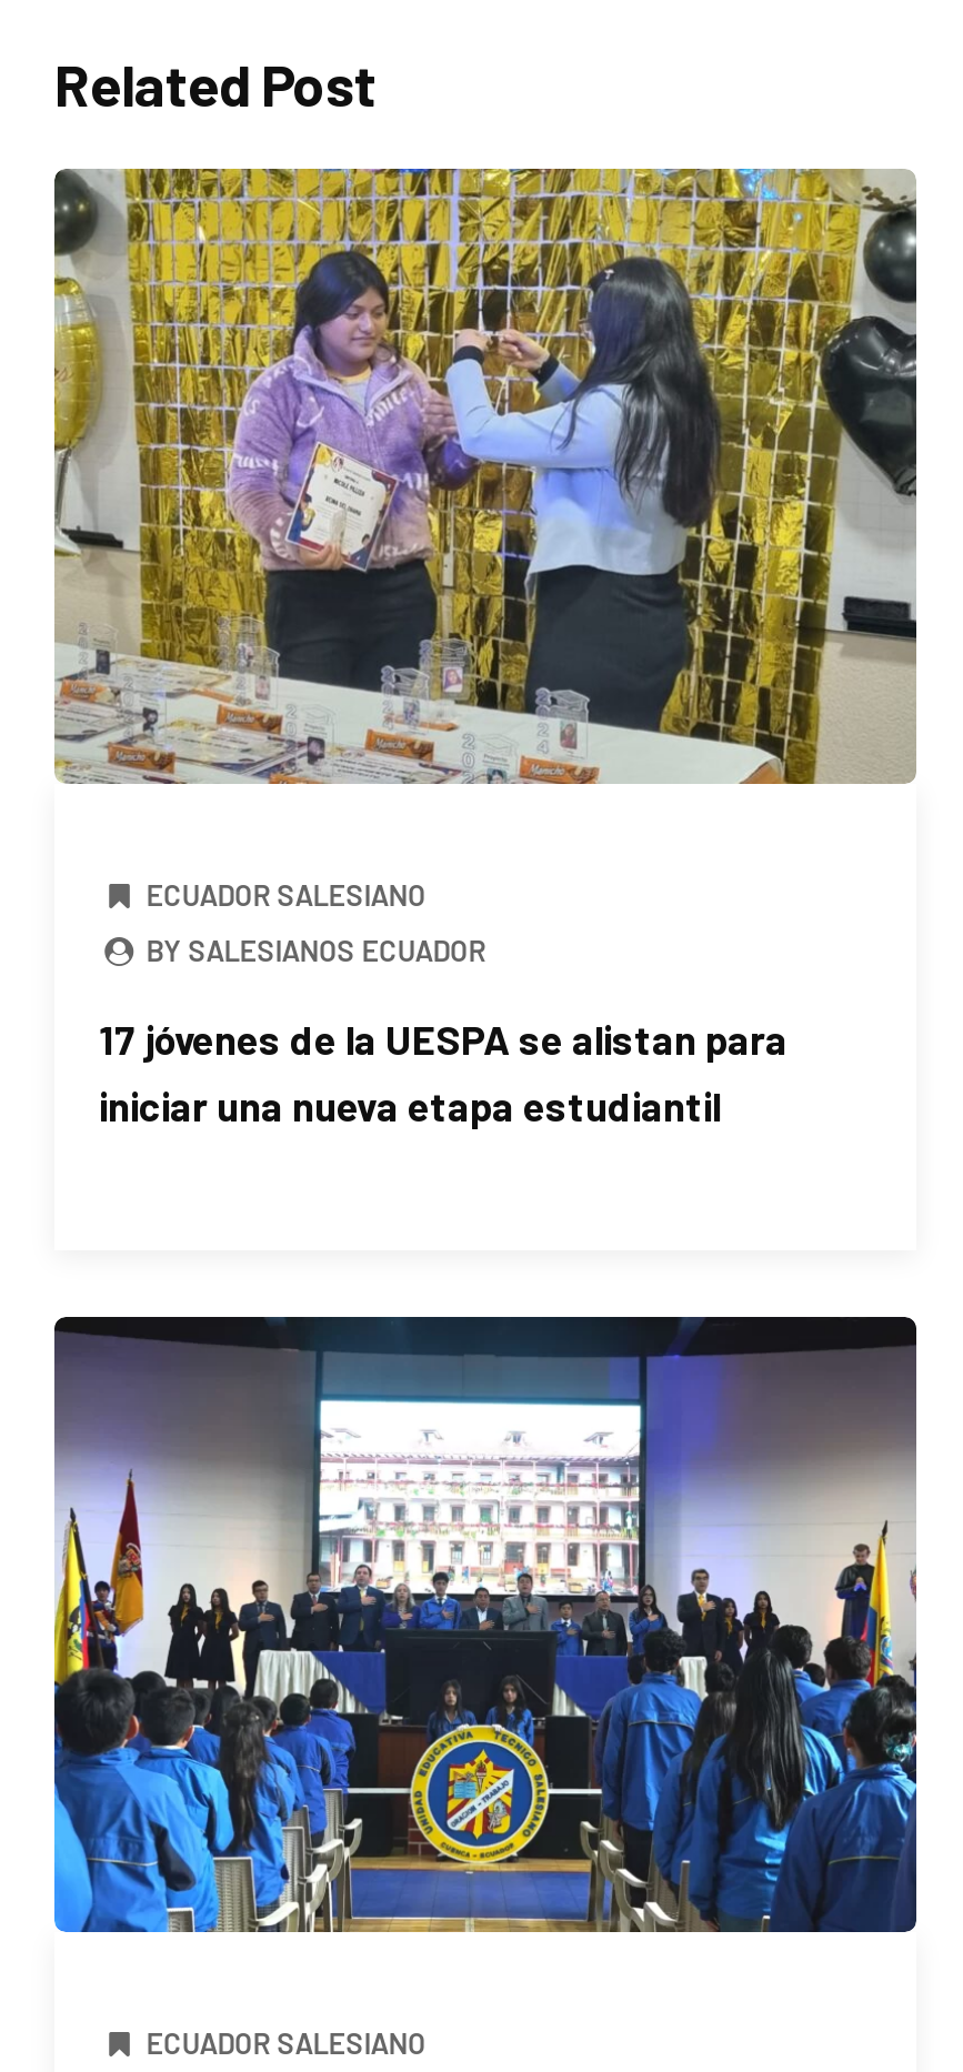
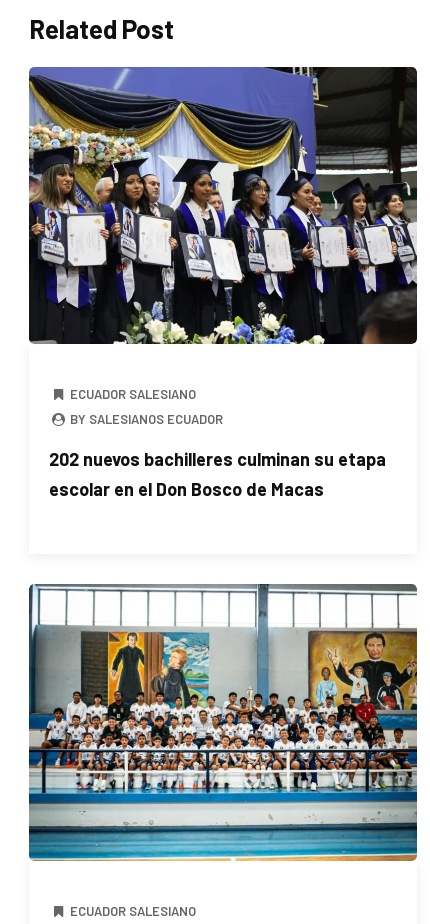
[52,167,919,786] [image] -> [28,66,418,345] [image]
[99,1014,788,1130] 17 jóvenes de la UESPA se alistan para | iniciar una nueva etapa estudiantil -> [49,448,386,500] 202 nuevos bachilleres culminan su etapa | escolar en el Don Bosco de Macas
[52,1315,919,1934] [image] -> [28,583,418,862] [image]

